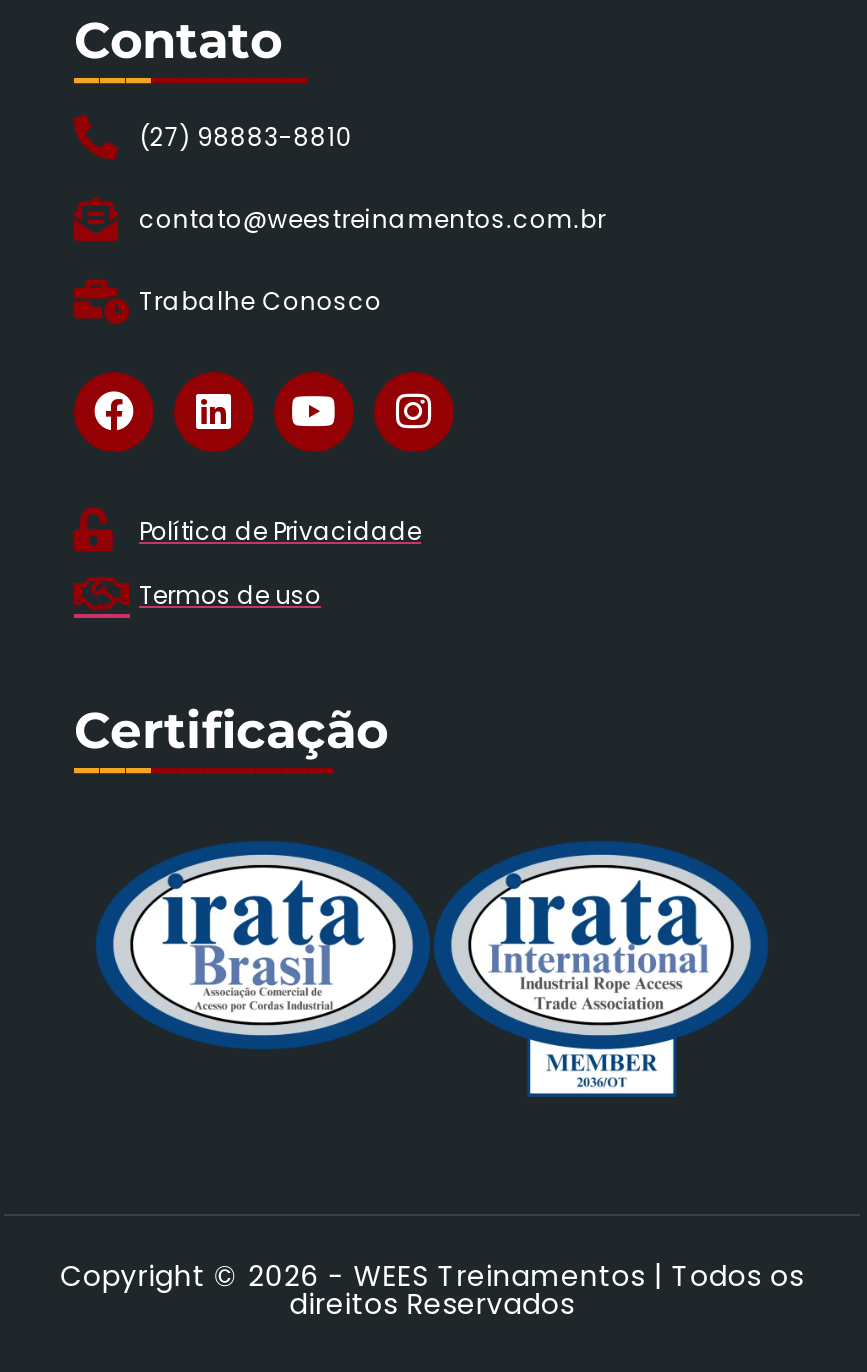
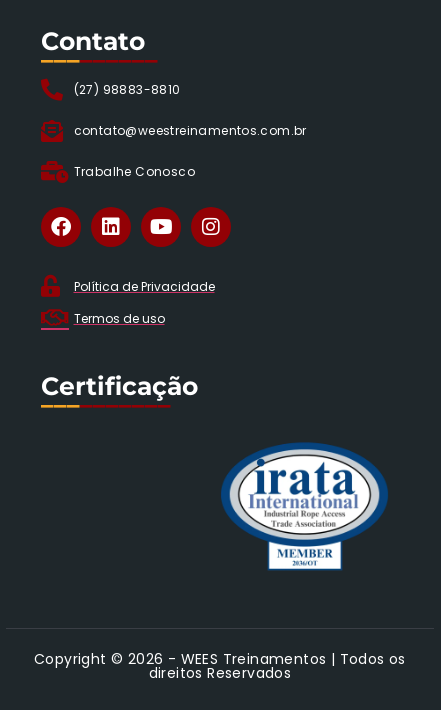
[96,840,430,1050] [image] -> none

